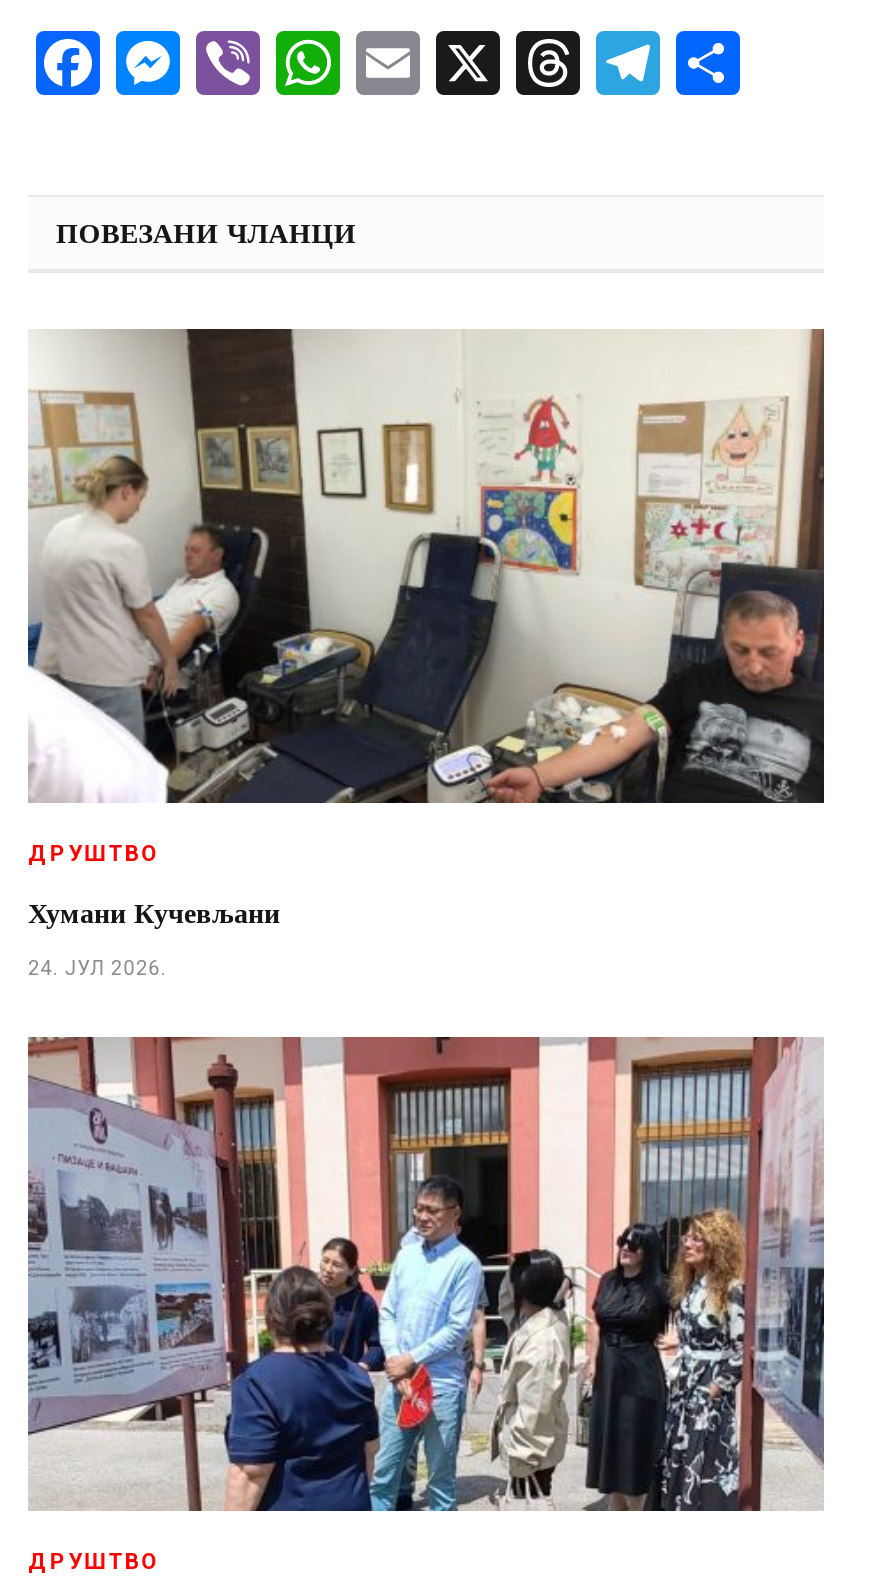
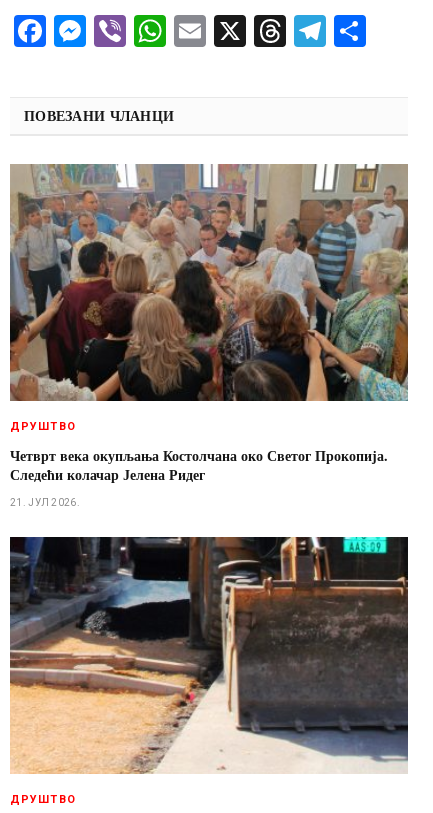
[26,327,826,805] [image] -> [9,163,409,402] [image]
[28,891,280,933] Хумани Кучевљани -> [10,445,388,485] Четврт века окупљања Костолчана око Светог Прокопија. | Следећи колачар Јелена Ридег
[28,957,168,979] 24. ЈУЛ 2026. -> [10,497,80,508] 21. ЈУЛ 2026.
[26,1035,824,1513] [image] -> [9,536,409,775] [image]

